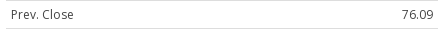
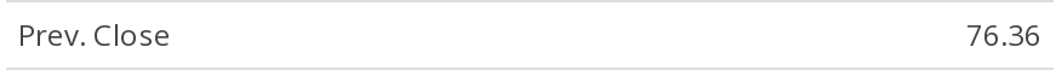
[402,6,433,23] 76.09 -> [966,15,1041,56] 76.36

